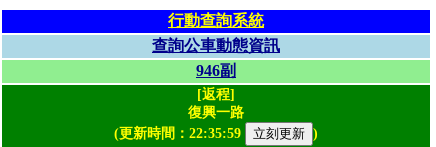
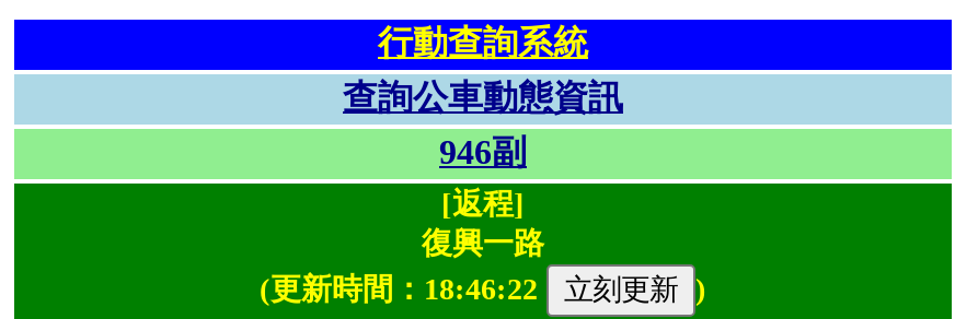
[114,126,241,141] (更新時間：22:35:59 -> [260,273,538,306] (更新時間：18:46:22

